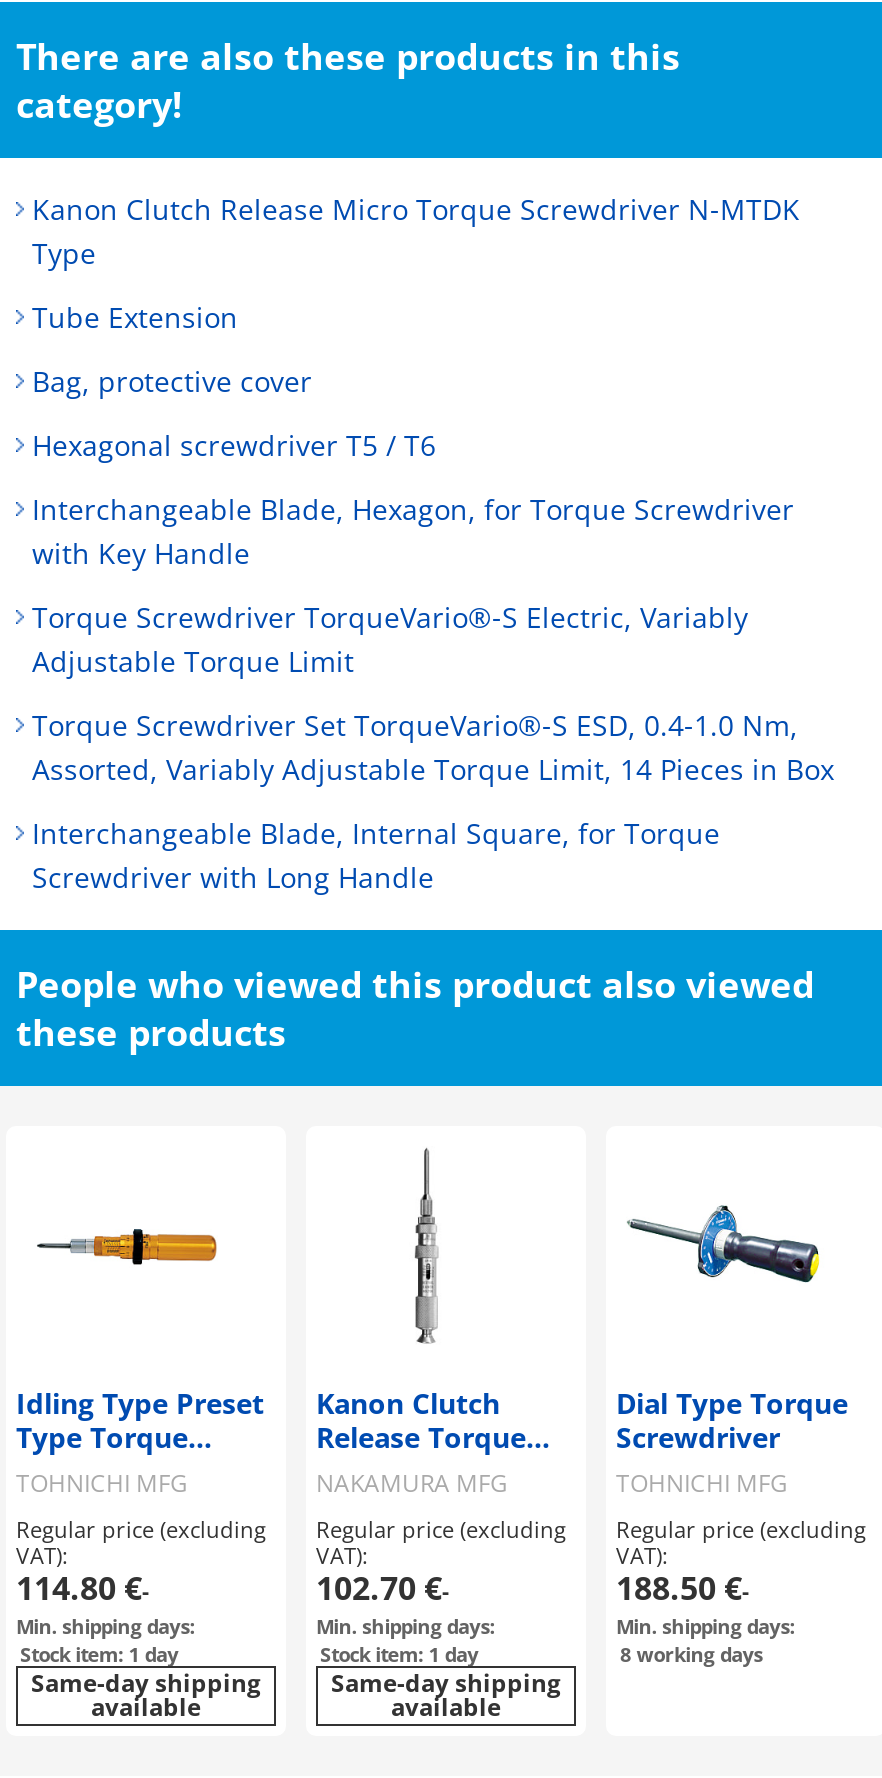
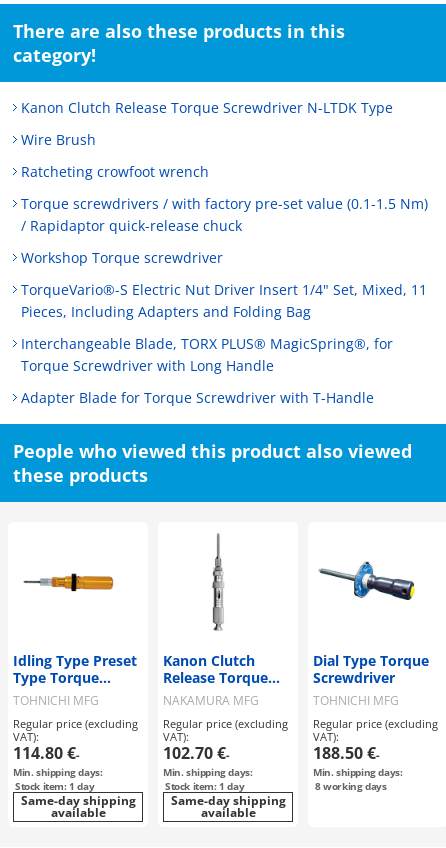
[32,190,800,272] Kanon Clutch Release Micro Torque Screwdriver N-MTDK | Type -> [21,98,393,117] Kanon Clutch Release Torque Screwdriver N-LTDK Type
[32,298,238,336] Tube Extension -> [21,130,96,149] Wire Brush
[32,362,312,400] Bag, protective cover -> [21,162,209,181] Ratcheting crowfoot wrench
[32,426,436,464] Hexagonal screwdriver T5 / T6 -> [21,194,428,235] Torque screwdrivers / with factory pre-set value (0.1-1.5 Nm) | / Rapidaptor quick-release chuck
[32,490,794,572] Interchangeable Blade, Hexagon, for Torque Screwdriver | with Key Handle -> [21,248,223,267] Workshop Torque screwdriver
[32,598,748,680] Torque Screwdriver TorqueVario®-S Electric, Variably | Adjustable Torque Limit -> [21,280,427,321] TorqueVario®-S Electric Nut Driver Insert 1/4" Set, Mixed, 11 | Pieces, Including Adapters and Folding Bag
[32,706,834,788] Torque Screwdriver Set TorqueVario®-S ESD, 0.4-1.0 Nm, | Assorted, Variably Adjustable Torque Limit, 14 Pieces in Box -> [21,334,393,375] Interchangeable Blade, TORX PLUS® MagicSpring®, for | Torque Screwdriver with Long Handle
[32,814,720,896] Interchangeable Blade, Internal Square, for Torque | Screwdriver with Long Handle -> [21,388,374,407] Adapter Blade for Torque Screwdriver with T-Handle

